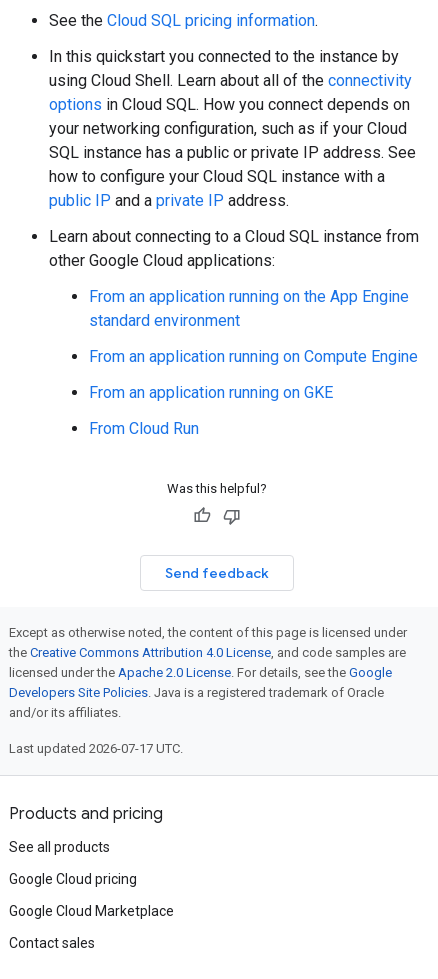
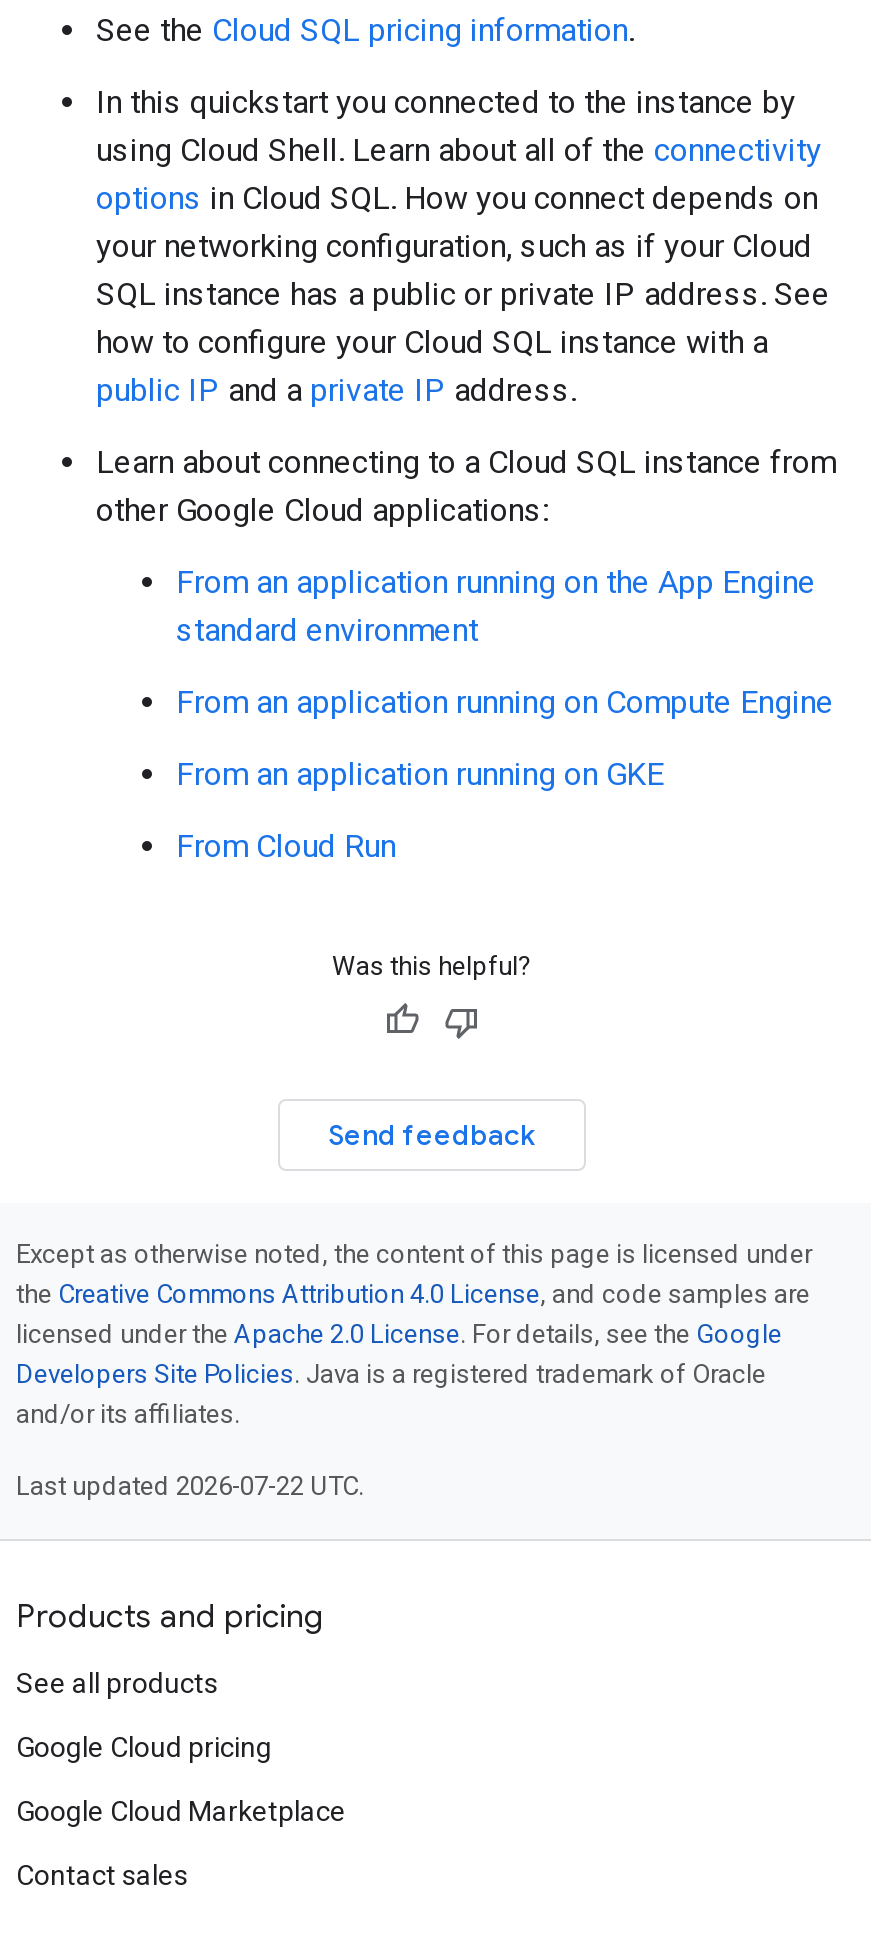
[9,741,183,756] Last updated 2026-07-17 UTC. -> [16,1471,364,1501] Last updated 2026-07-22 UTC.

